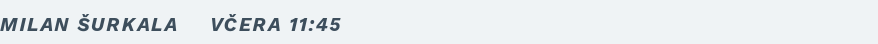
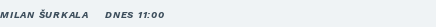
[0,12,341,34] MILAN ŠURKALA VČERA 11:45 -> [0,9,165,20] MILAN ŠURKALA DNES 11:00

